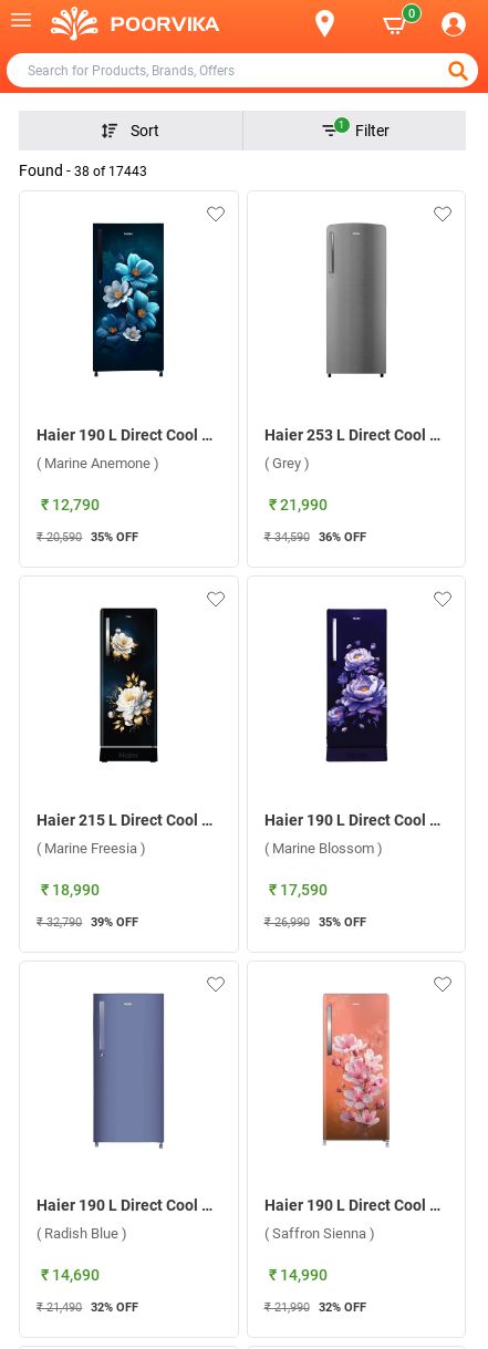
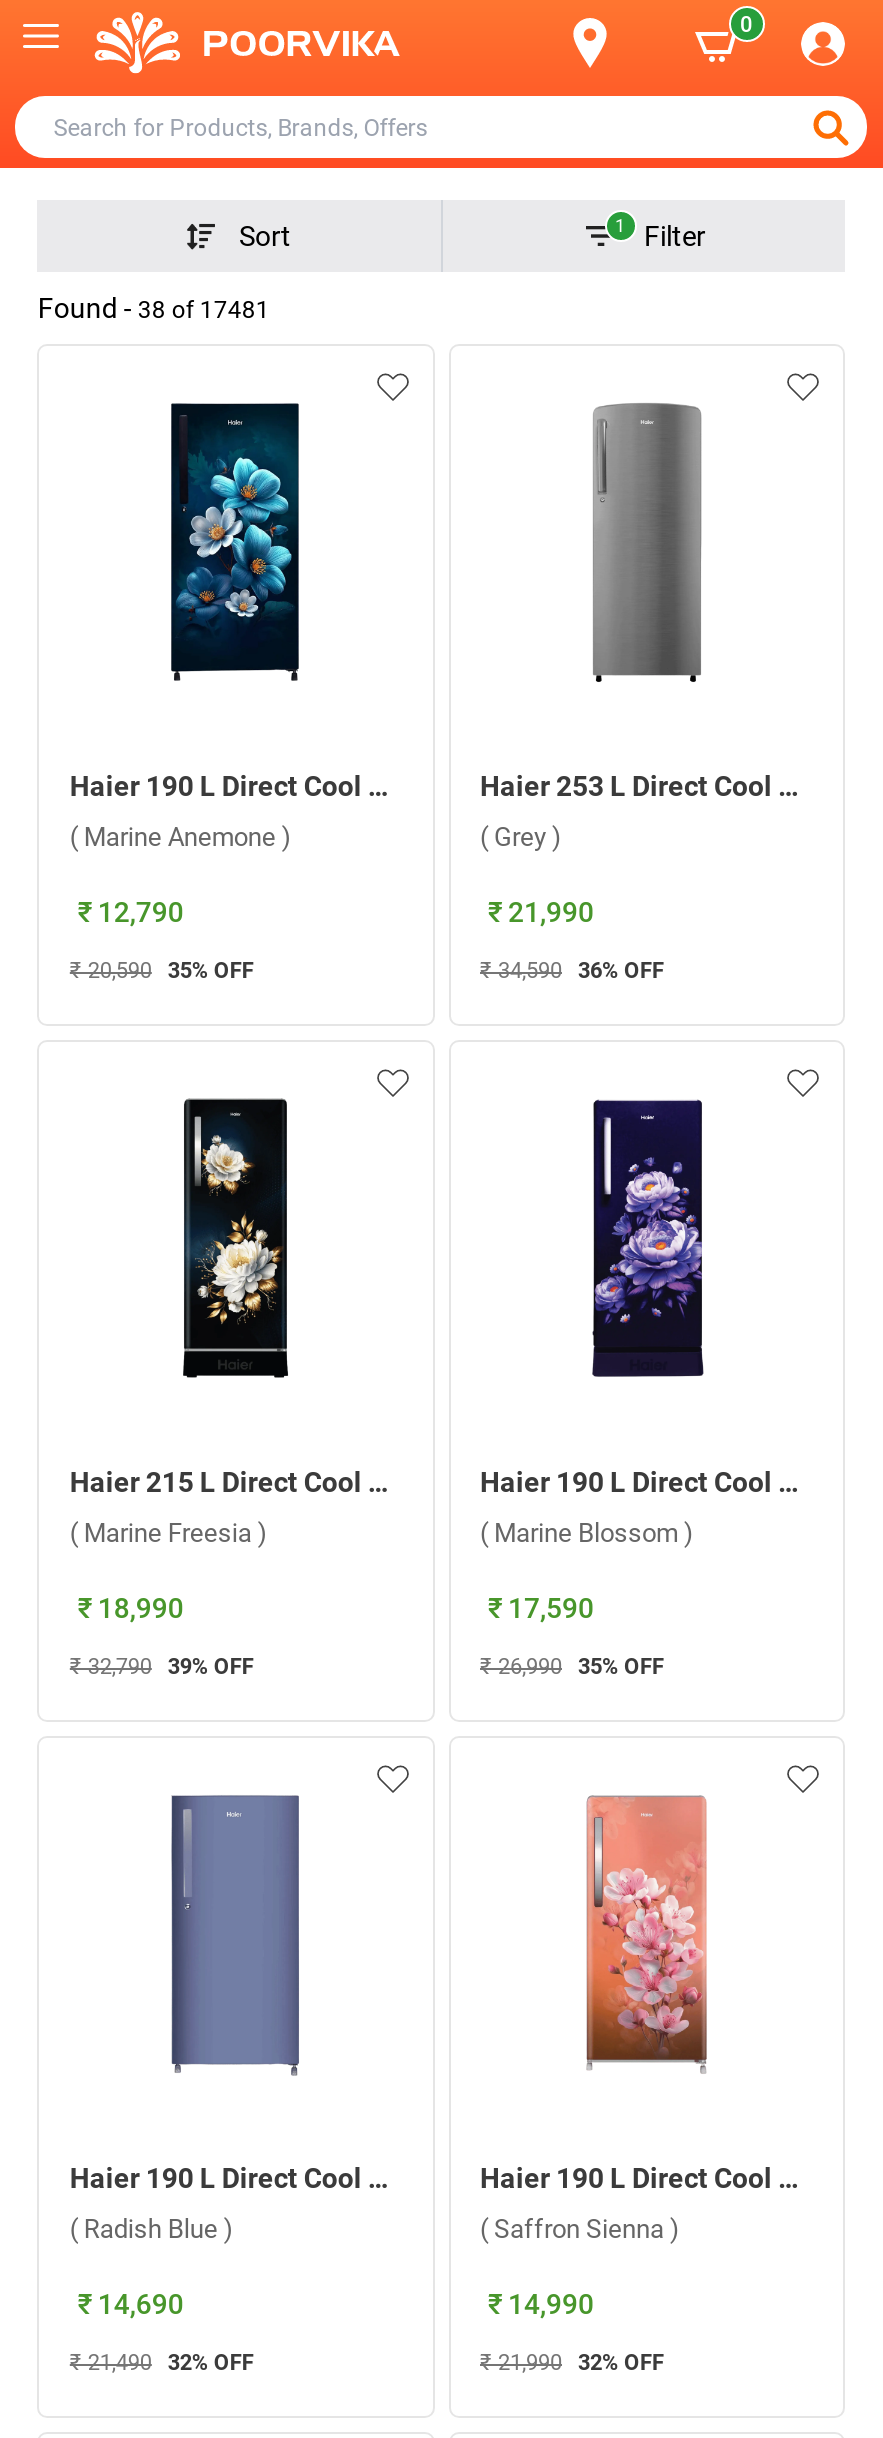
[19,162,148,179] Found - 38 of 17443 -> [38,292,270,324] Found - 38 of 17481

